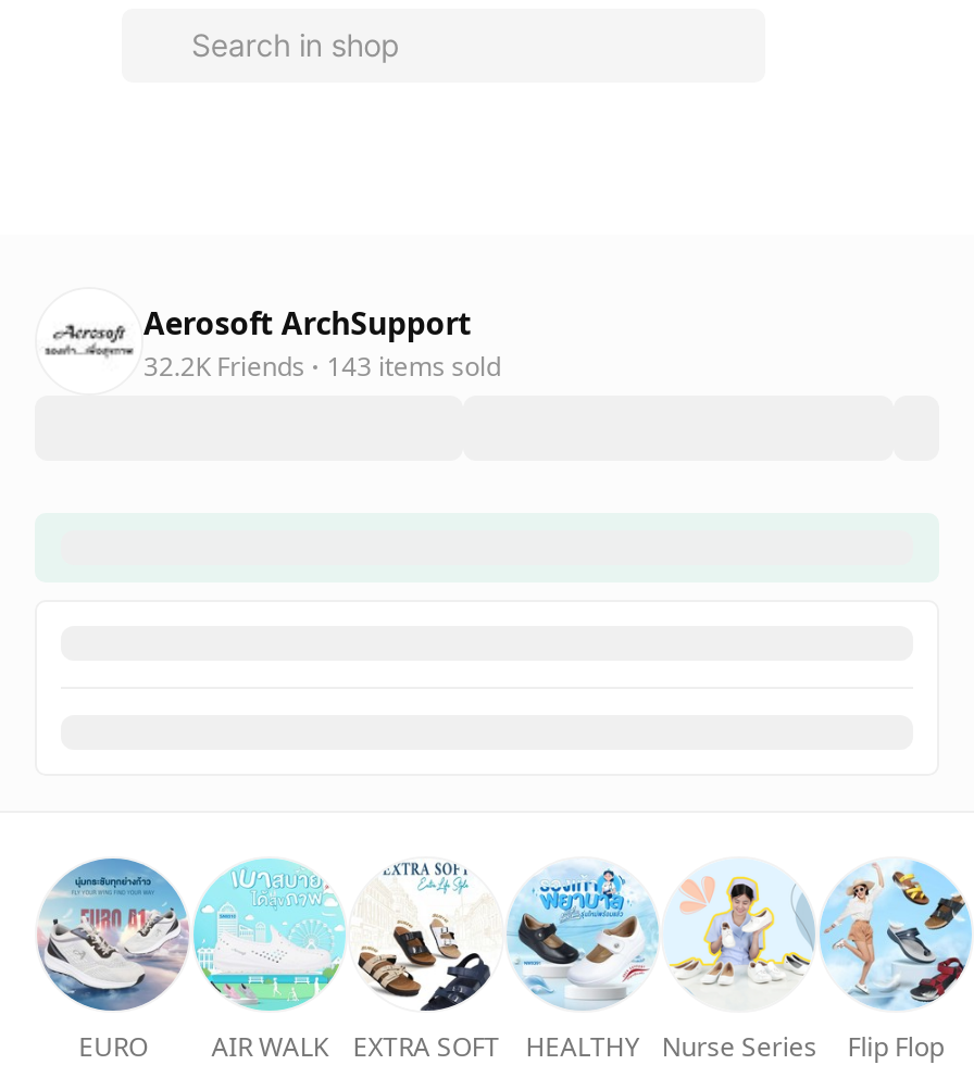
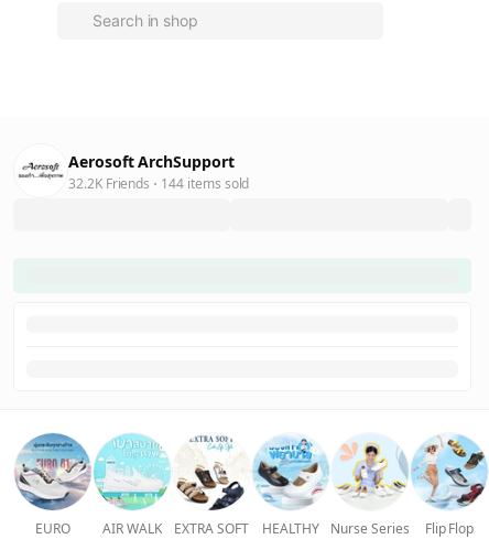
[143,348,501,385] 32.2K Friends 143 items sold -> [68,174,249,193] 32.2K Friends 144 items sold

